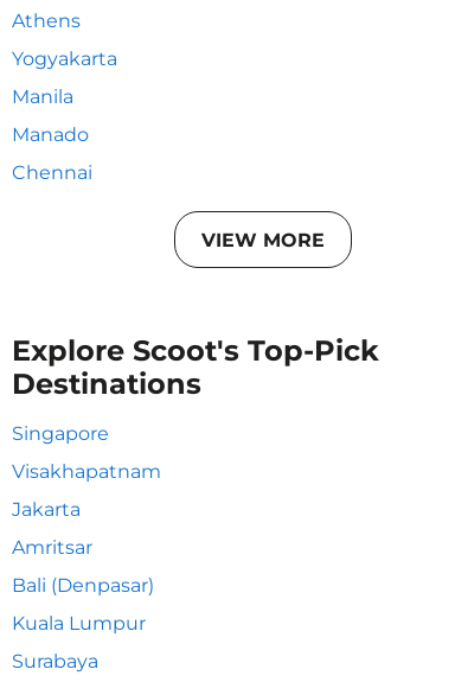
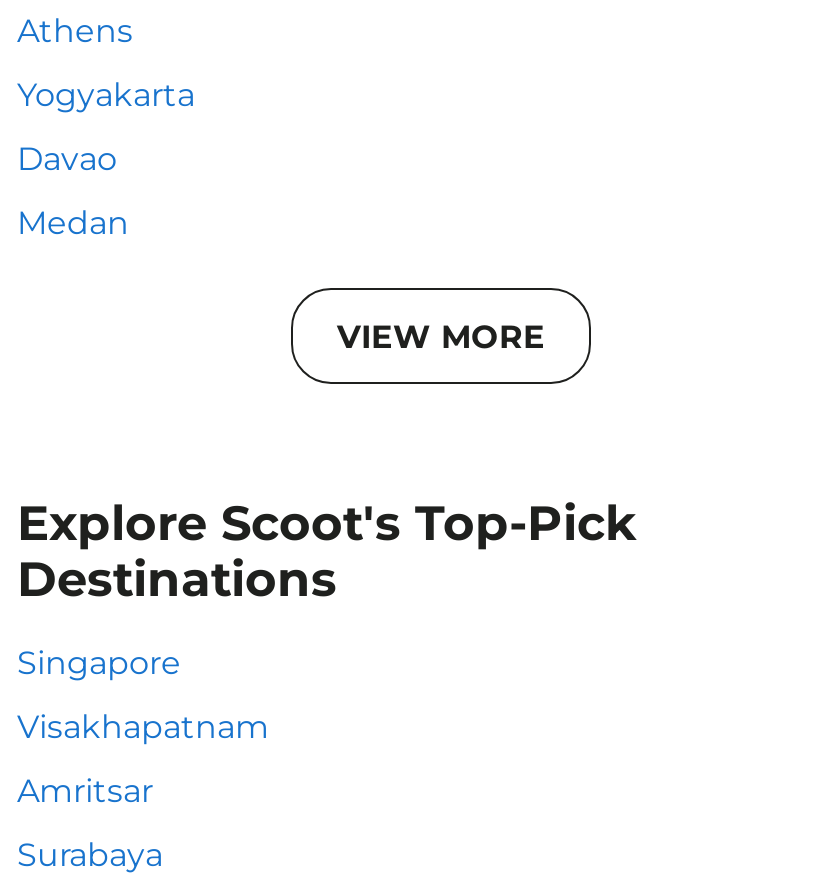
[12,85,92,184] Manila | Manado | Chennai -> [17,140,129,242] Davao | Medan
[12,498,81,521] Jakarta -> none
[12,574,154,635] Bali (Denpasar) | Kuala Lumpur -> none

